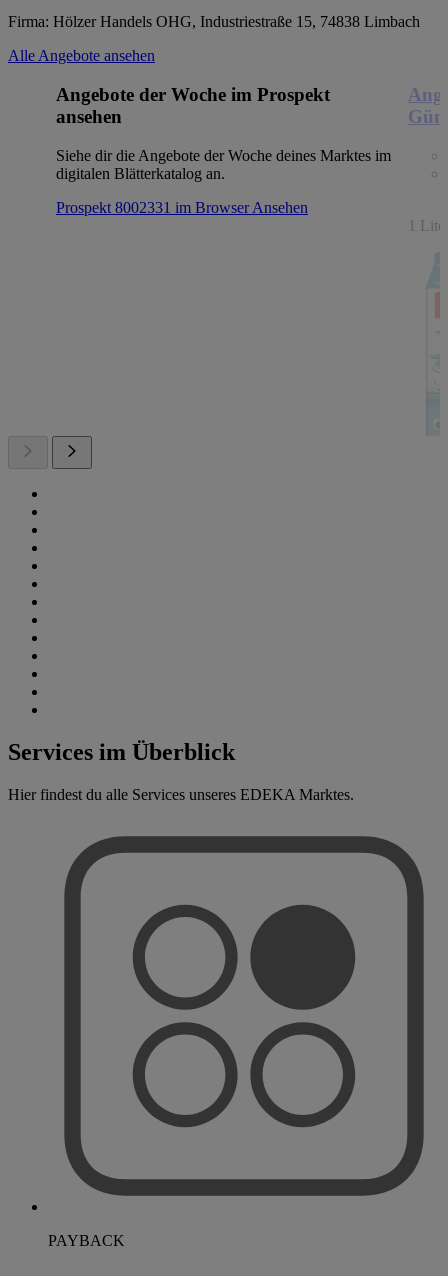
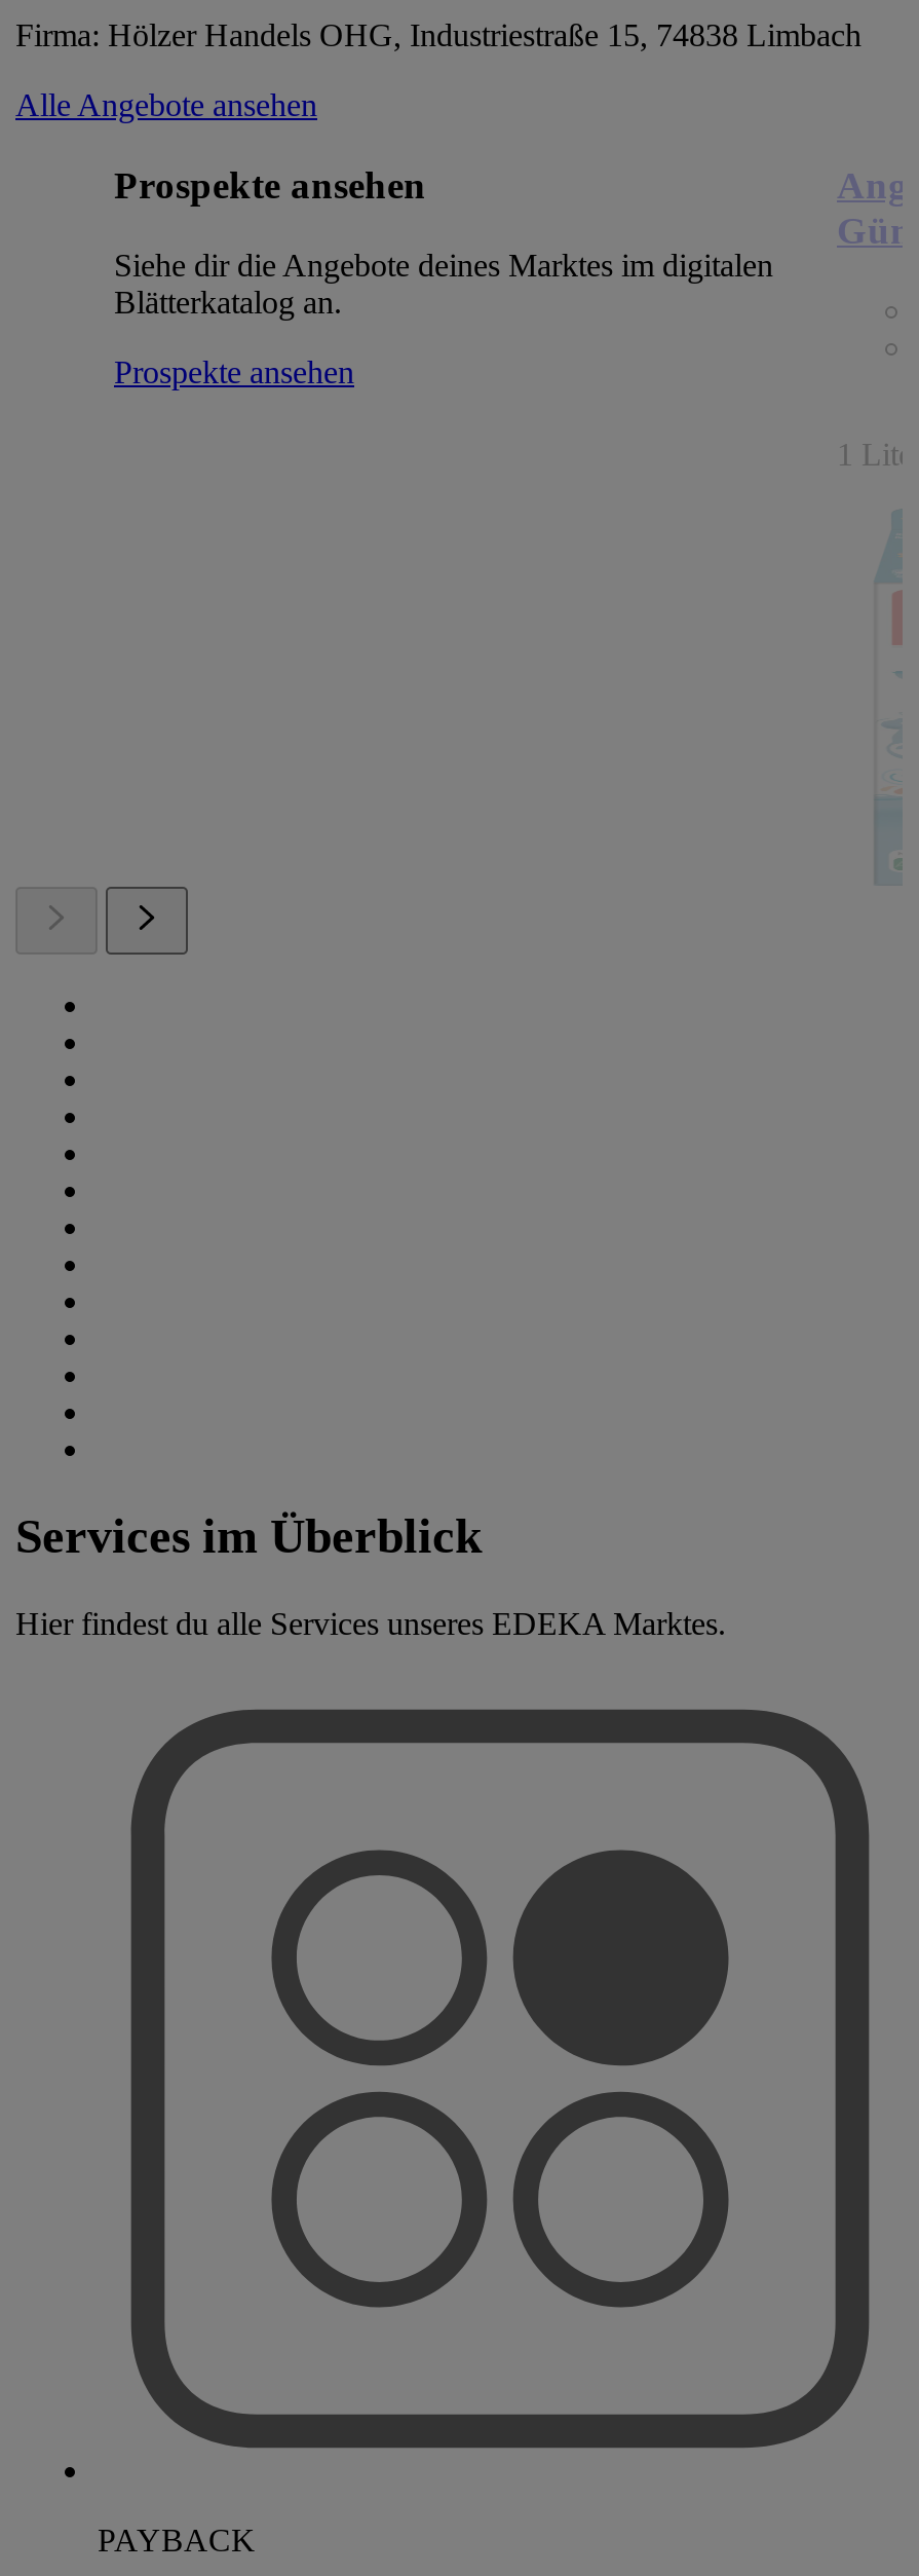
[56,84,330,127] Angebote der Woche im Prospekt | ansehen -> [114,164,426,207] Prospekte ansehen
[56,147,391,182] Siehe dir die Angebote der Woche deines Marktes im | digitalen Blätterkatalog an. -> [114,247,773,319] Siehe dir die Angebote deines Marktes im digitalen | Blätterkatalog an.
[56,199,308,216] Prospekt 8002331 im Browser Ansehen -> [114,354,354,389] Prospekte ansehen

